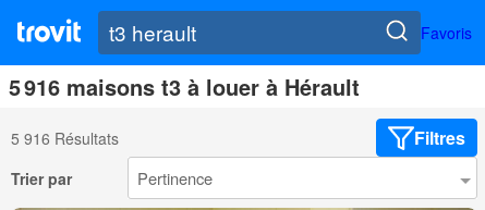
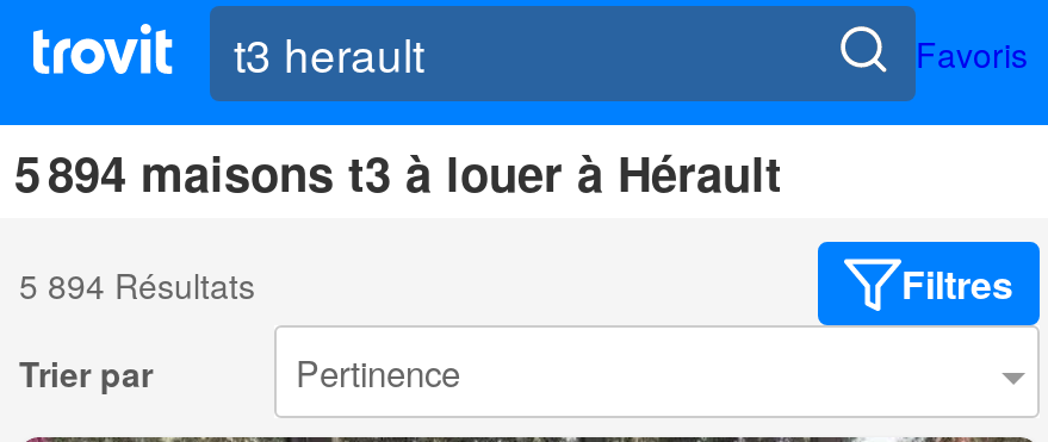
[9,71,360,103] 5 916 maisons t3 à louer à Hérault -> [14,138,782,207] 5 894 maisons t3 à louer à Hérault
[11,127,119,149] 5 916 Résultats -> [19,261,255,308] 5 894 Résultats

